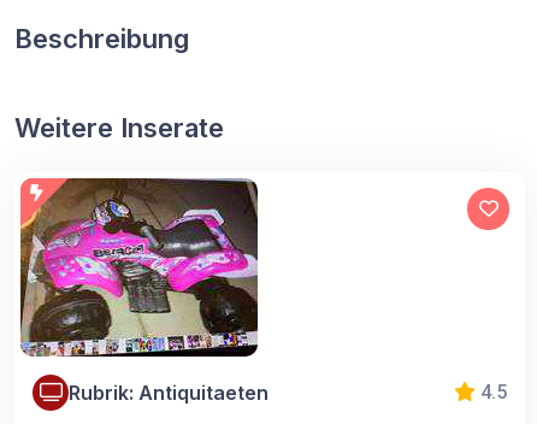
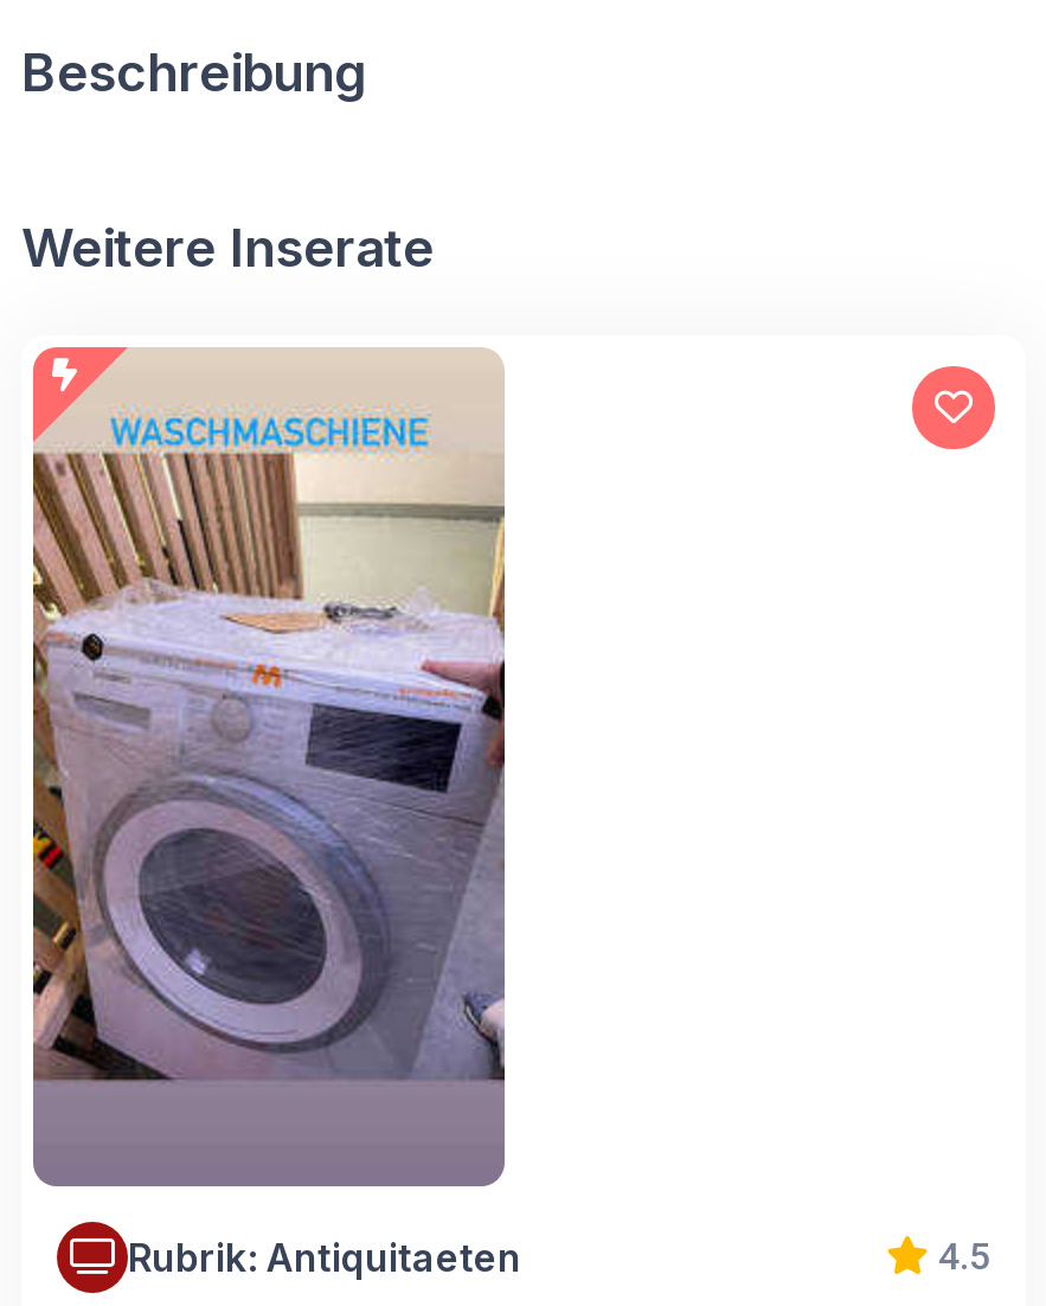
[20,177,260,358] [image] -> [31,347,507,1189] [image]

